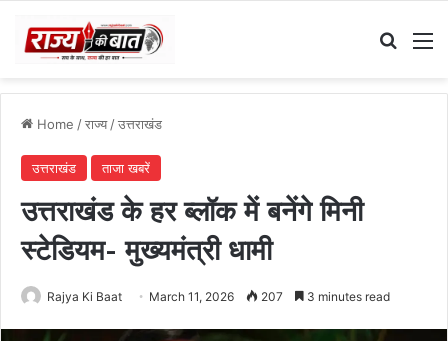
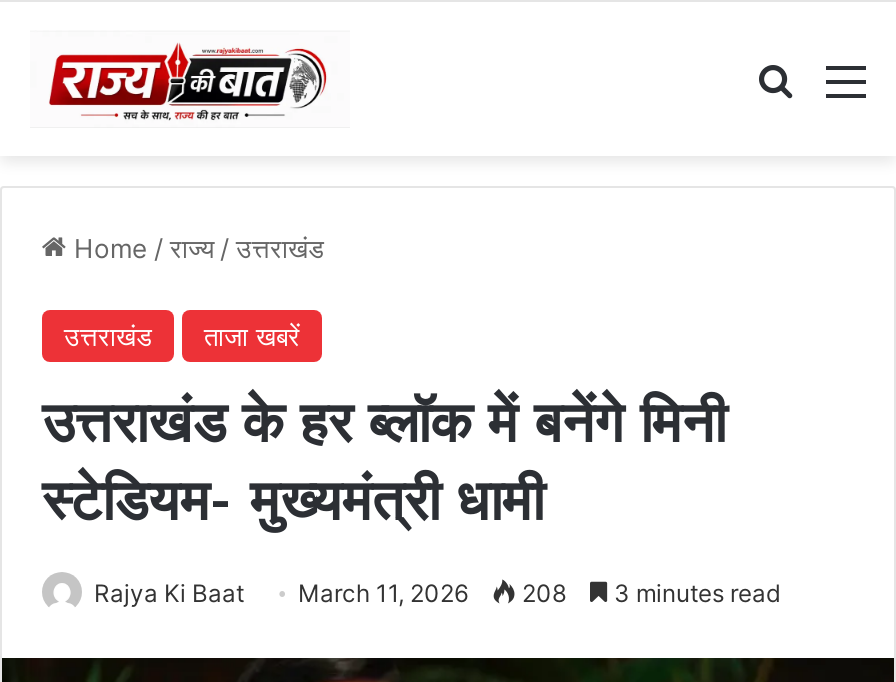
[47,289,390,304] Rajya Ki Baat March 11, 2026 207 3 minutes read -> [94,579,780,609] Rajya Ki Baat March 11, 2026 208 3 minutes read

